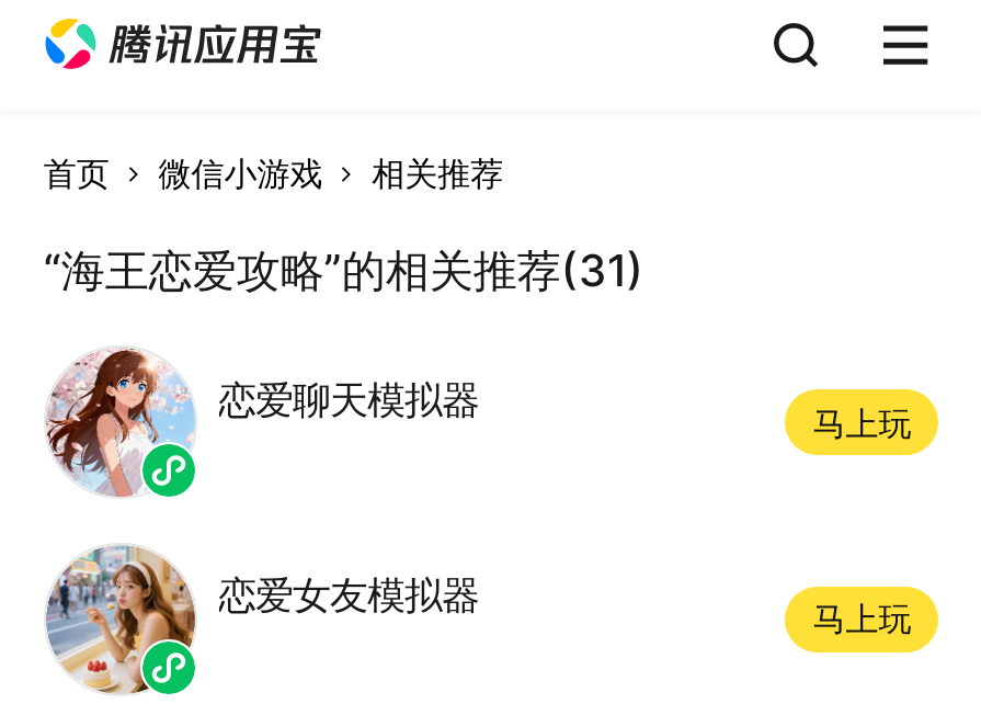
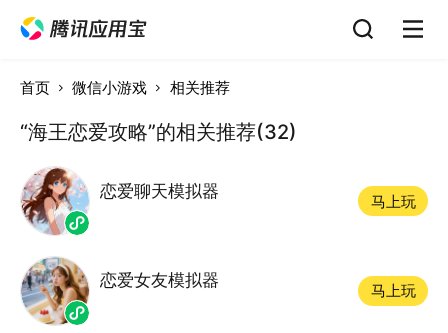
[44,243,644,296] “海王恋爱攻略”的相关推荐(31) -> [20,119,297,143] “海王恋爱攻略”的相关推荐(32)

